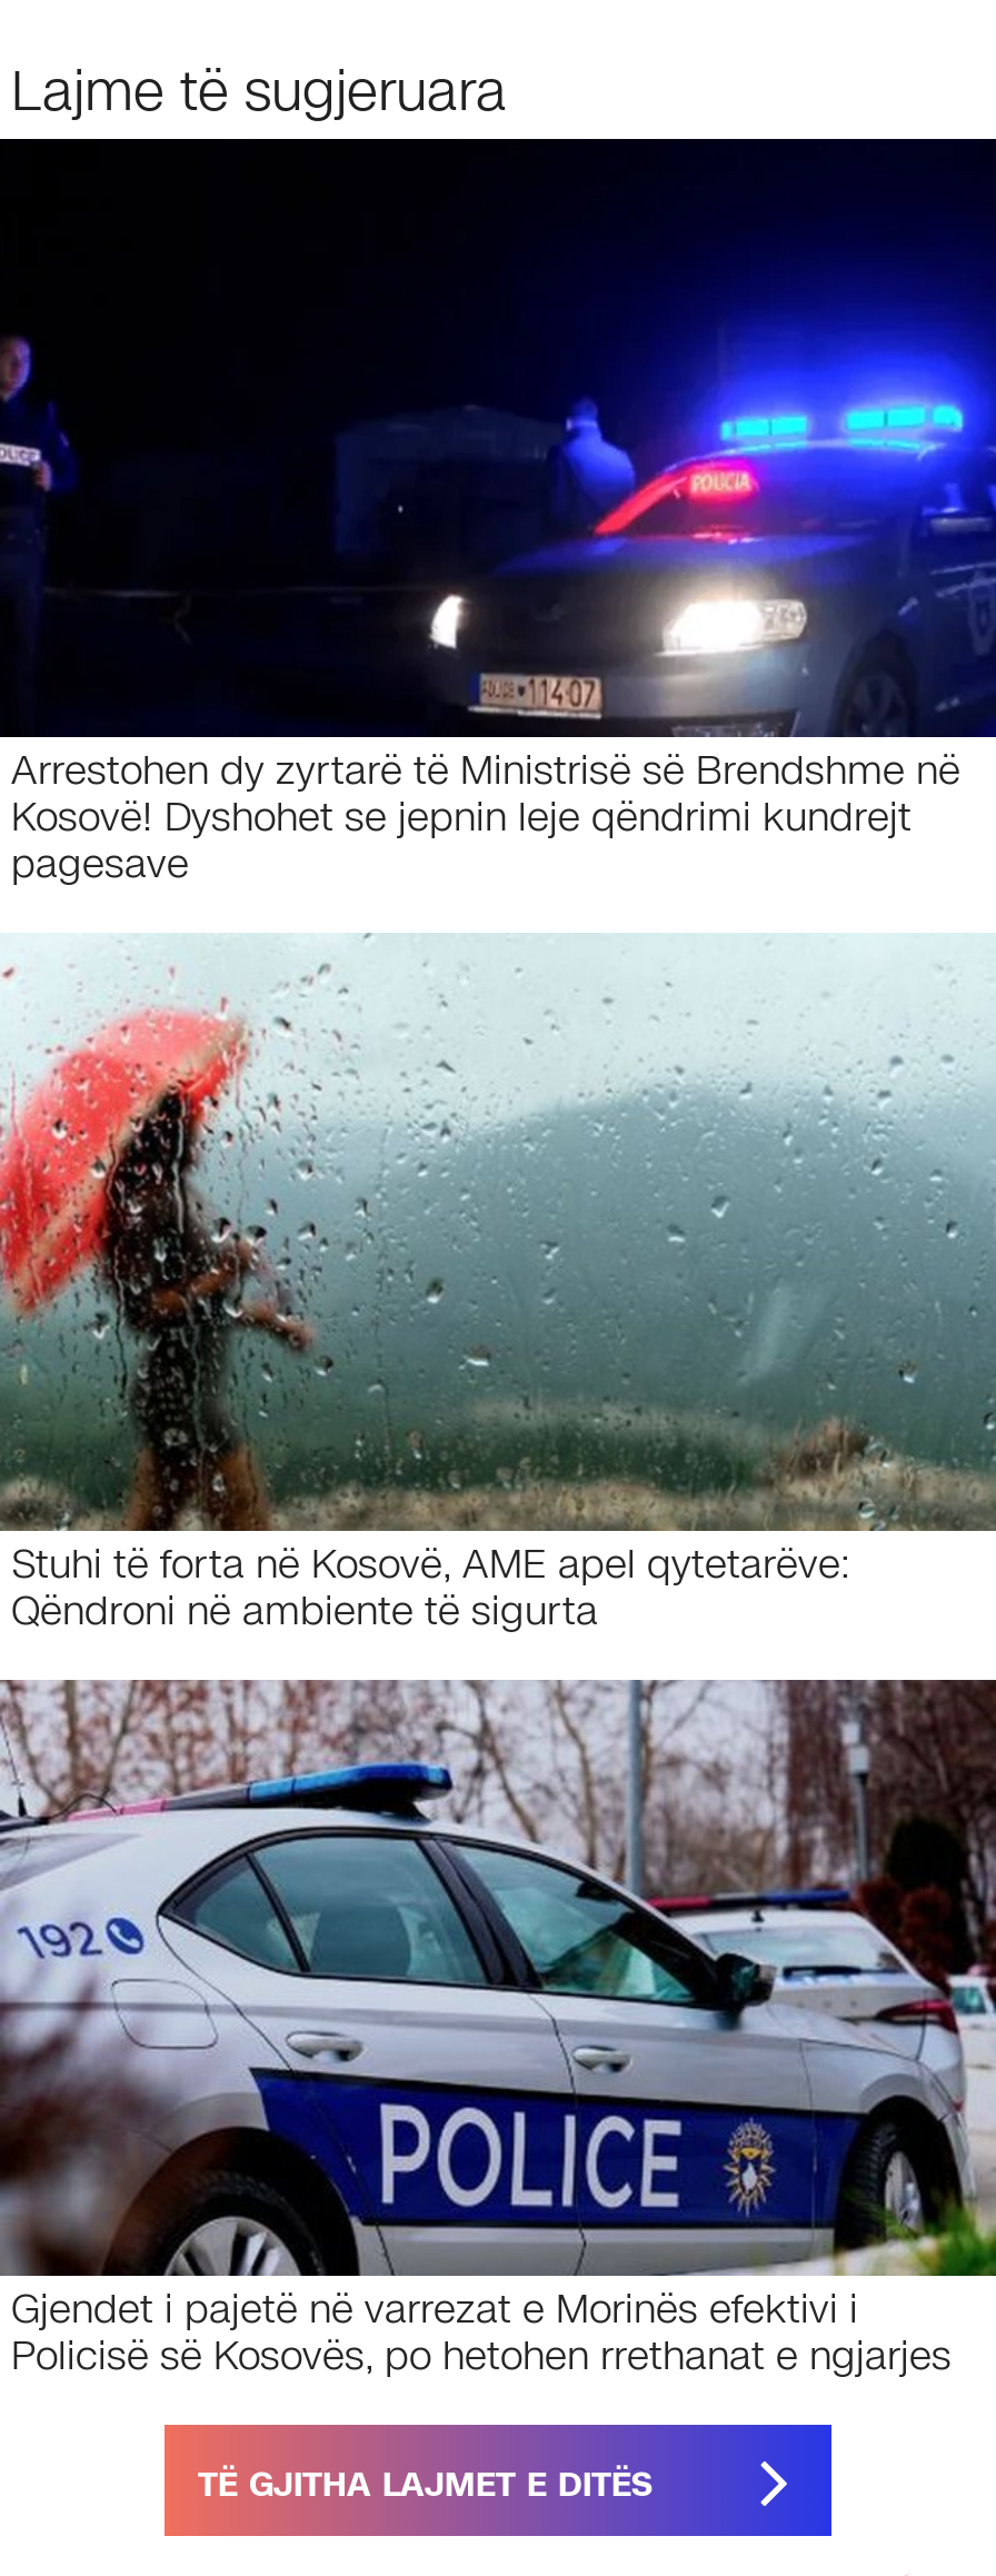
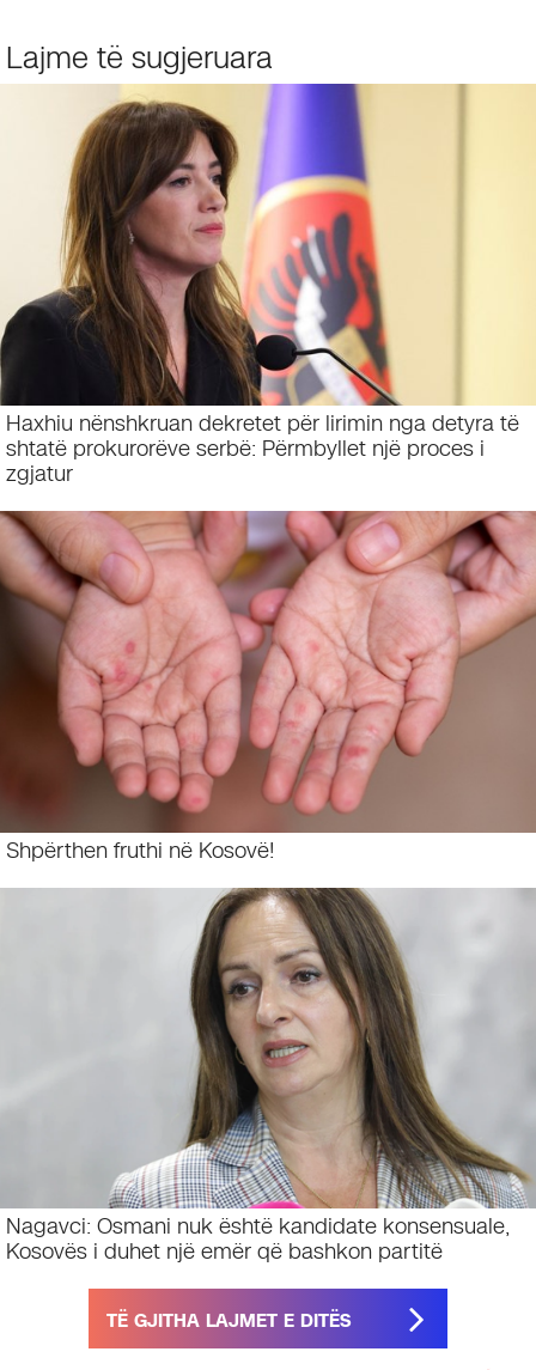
[7,137,989,892] [image] | Arrestohen dy zyrtarë të Ministrisë së Brendshme në | Kosovë! Dyshohet se jepnin leje qëndrimi kundrejt | pagesave -> [4,83,532,489] [image] | Haxhiu nënshkruan dekretet për lirimin nga detyra të | shtatë prokurorëve serbë: Përmbyllet një proces i | zgjatur
[7,933,989,1639] [image] | Stuhi të forta në Kosovë, AME apel qytetarëve: | Qëndroni në ambiente të sigurta -> [4,510,532,866] [image] | Shpërthen fruthi në Kosovë!
[7,1680,989,2386] [image] | Gjendet i pajetë në varrezat e Morinës efektivi i | Policisë së Kosovës, po hetohen rrethanat e ngjarjes -> [4,888,532,1268] [image] | Nagavci: Osmani nuk është kandidate konsensuale, | Kosovës i duhet një emër që bashkon partitë

